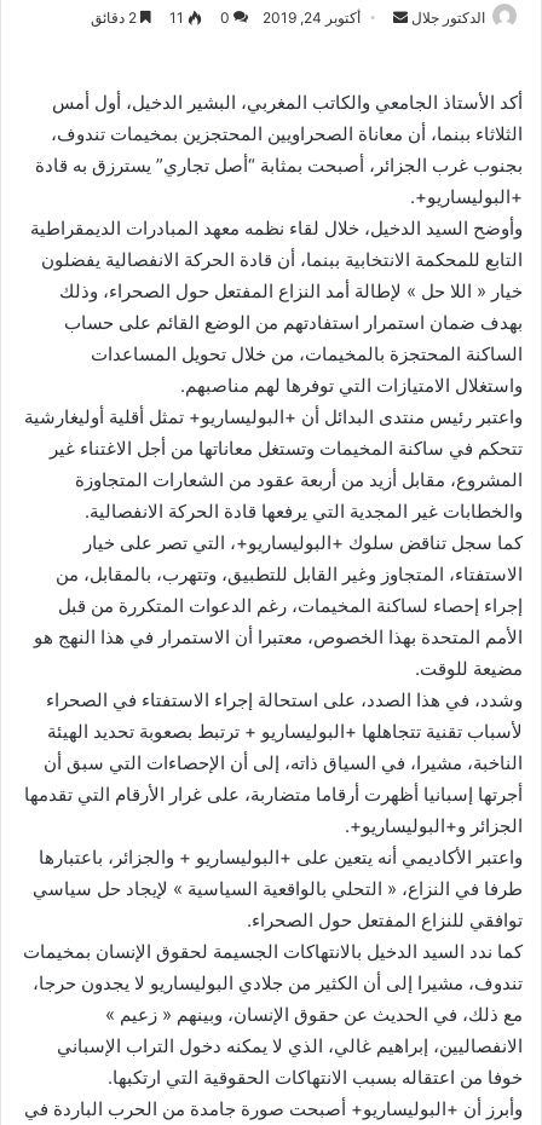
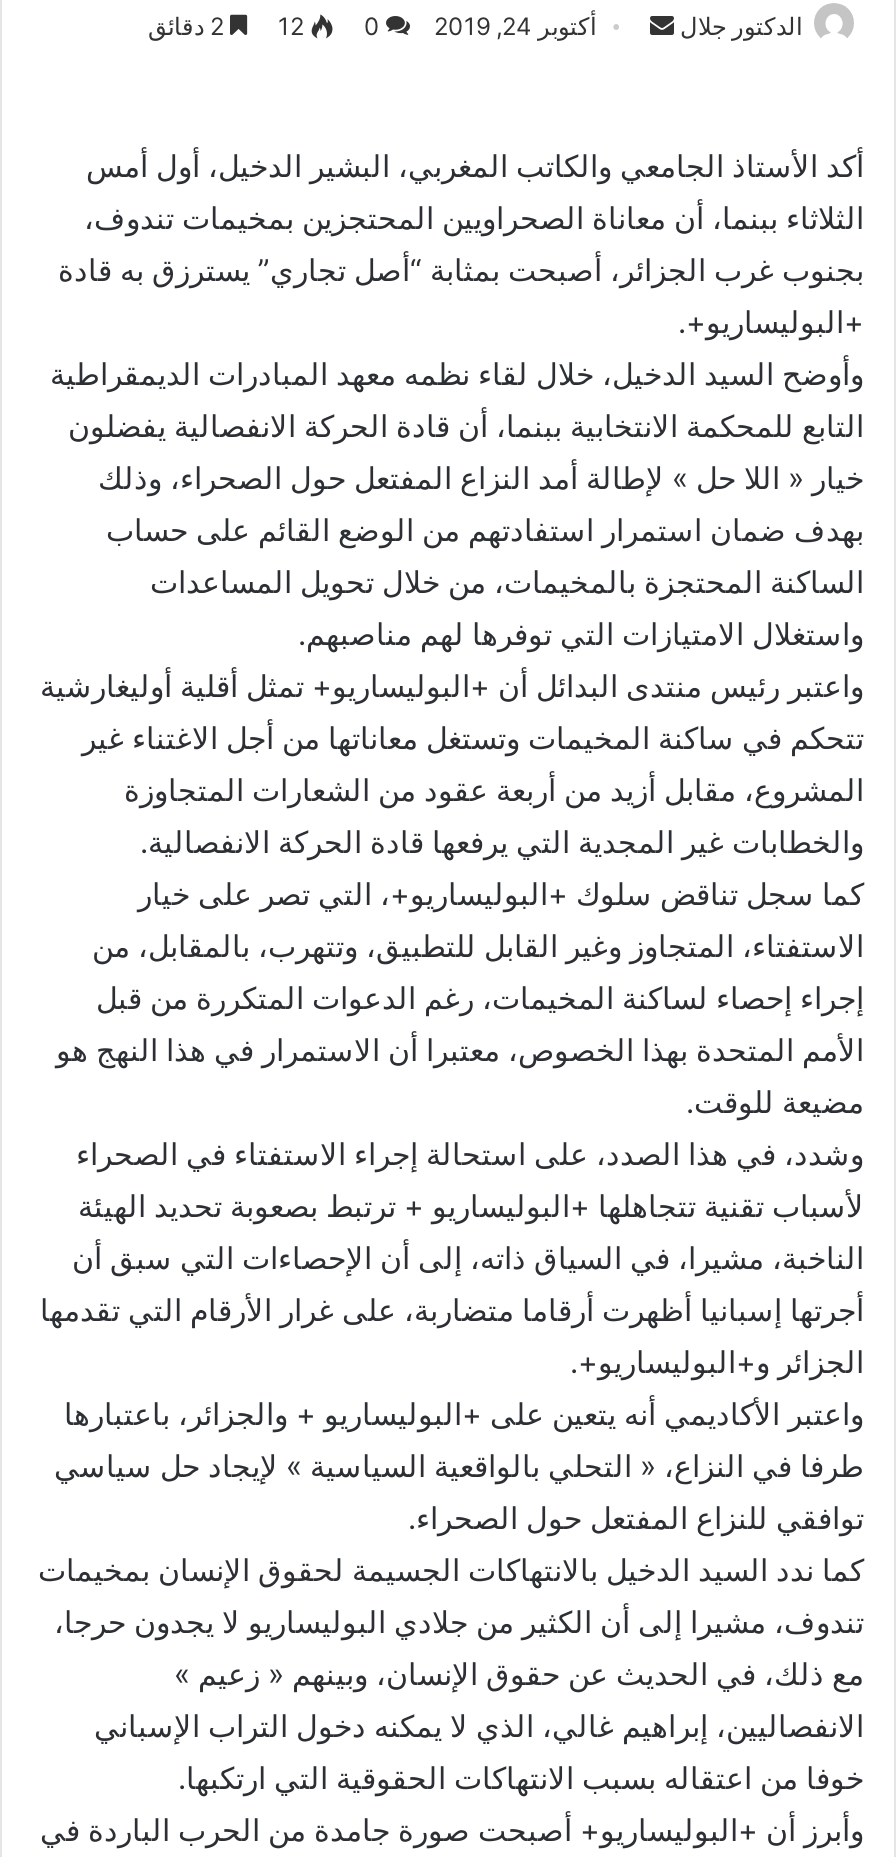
[169,8,184,27] 11 -> [278,11,304,41] 12

